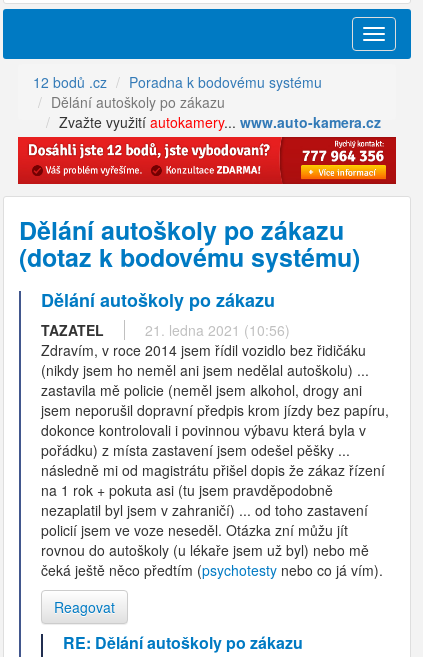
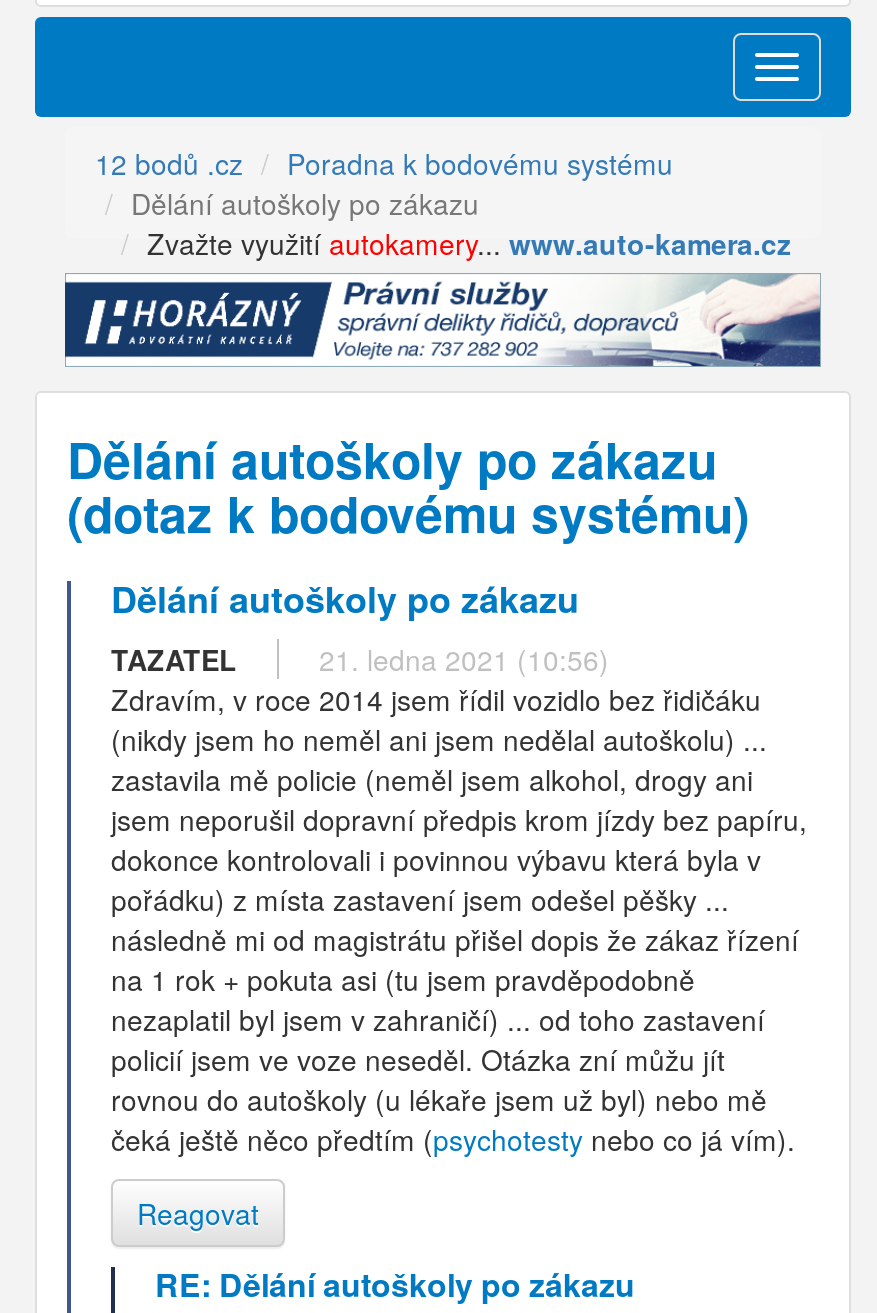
[17,136,397,185] [image] -> [63,273,823,369] [image]

